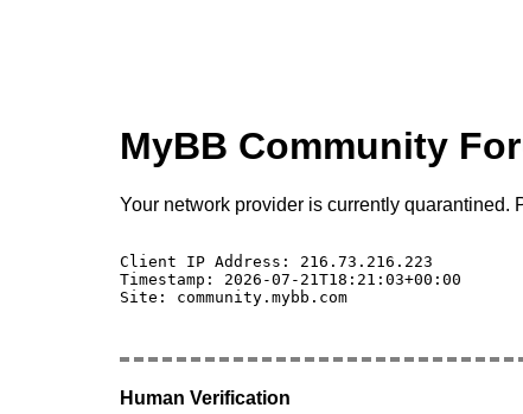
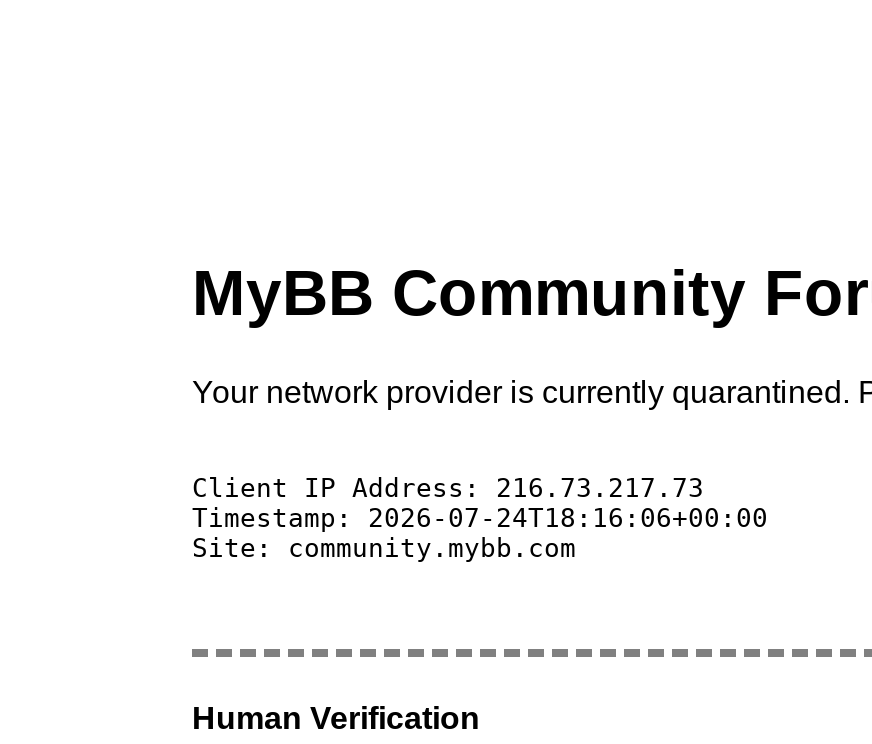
[120,253,442,270] Client IP Address: 216.73.216.223 -> [192,473,720,503] Client IP Address: 216.73.217.73
[120,270,461,288] Timestamp: 2026-07-21T18:21:03+00:00 -> [192,503,768,533] Timestamp: 2026-07-24T18:16:06+00:00

